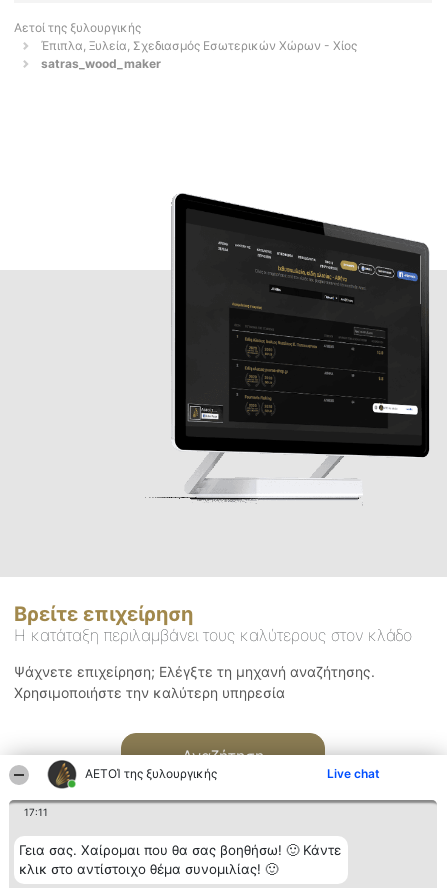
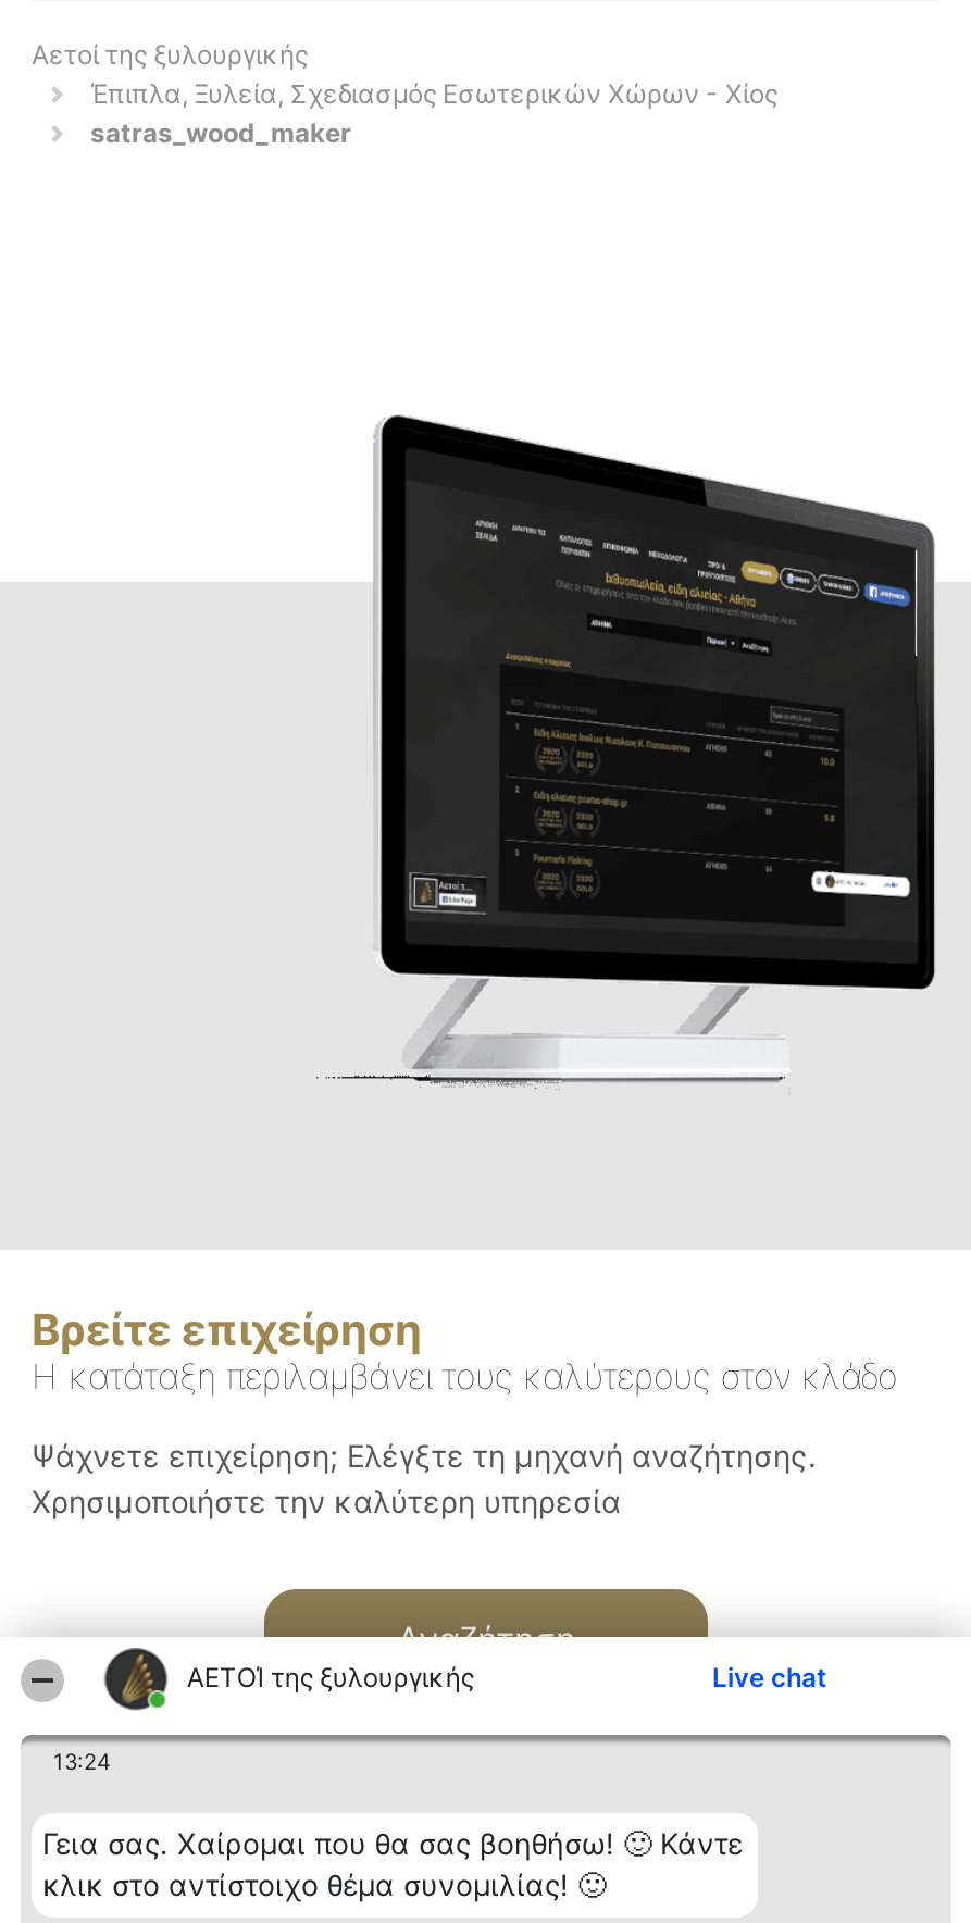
[24,806,48,818] 17:11 -> [53,1748,110,1774] 13:24

